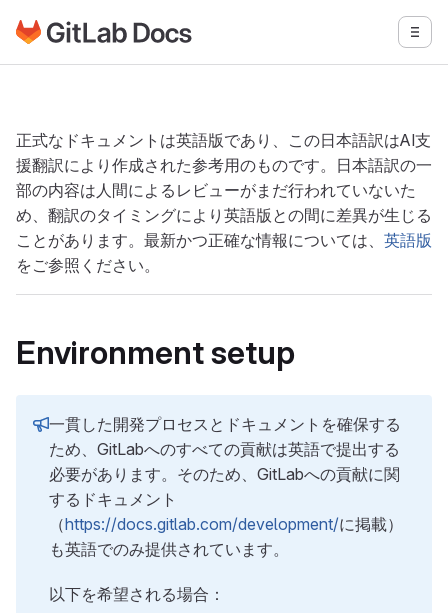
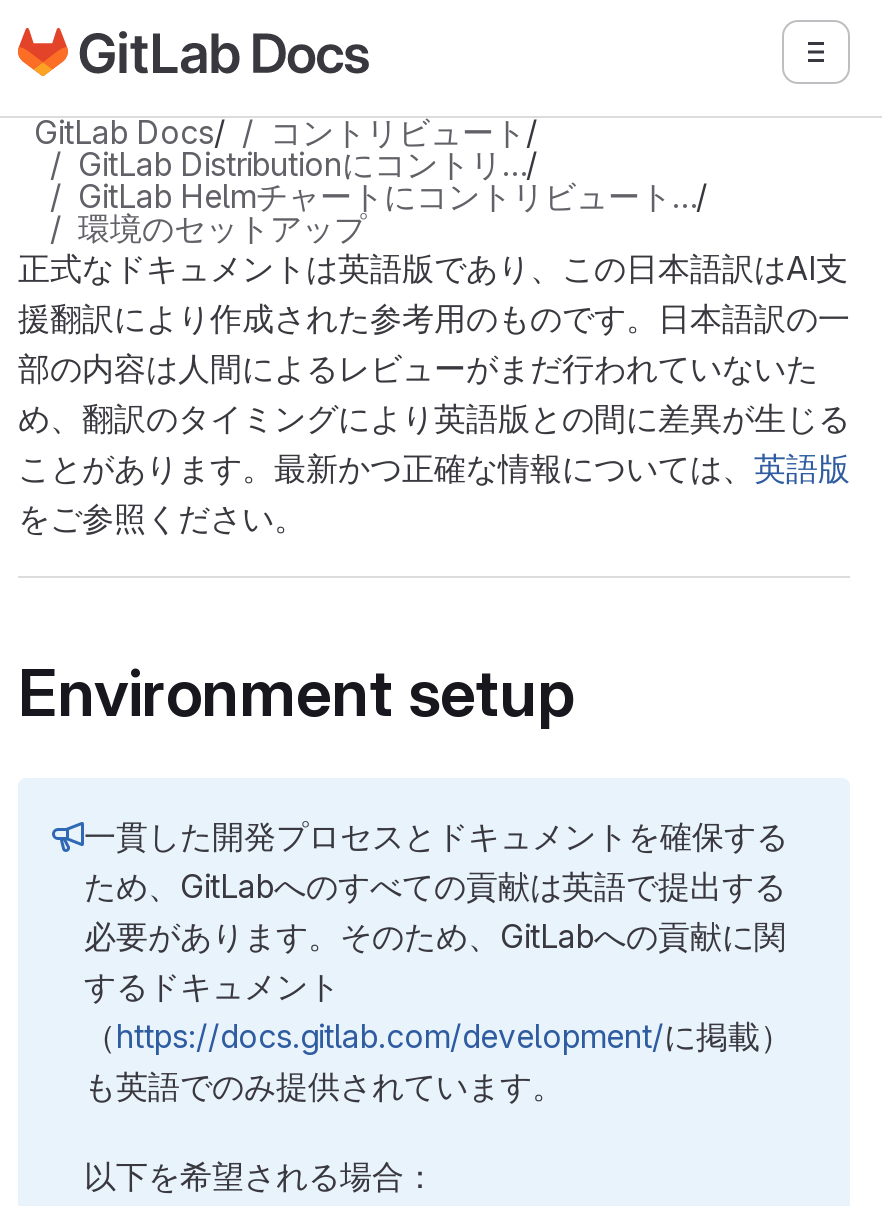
none -> [34,112,708,248] GitLab Docs/ | コントリビュート/ | GitLab Distributionにコントリ…/ | GitLab Helmチャートにコントリビュート…/ | 環境のセットアップ

